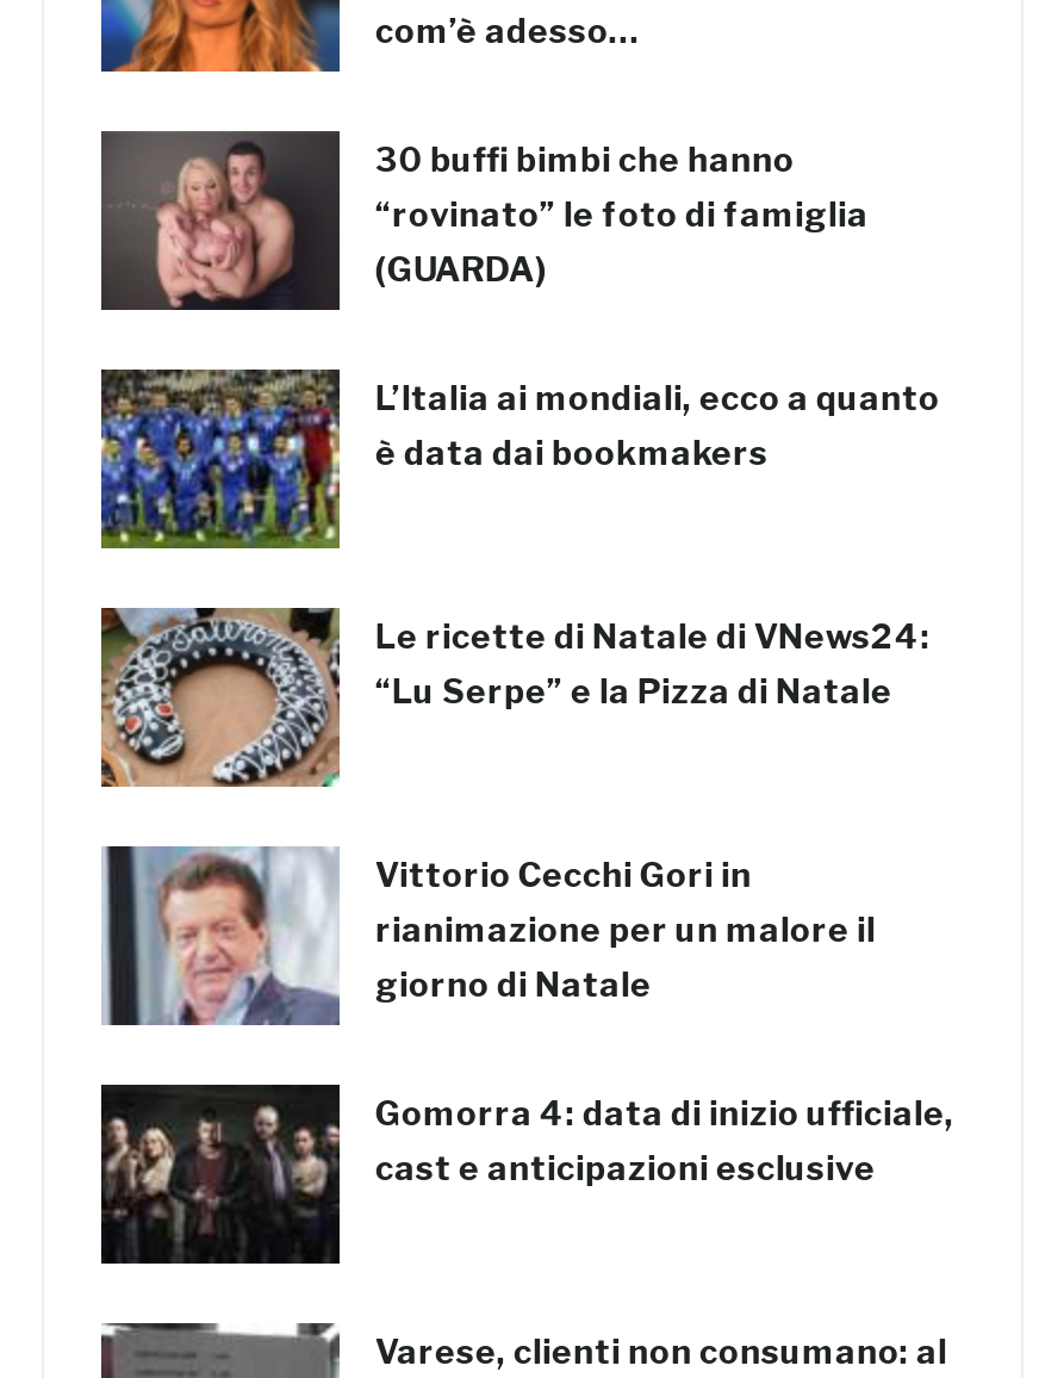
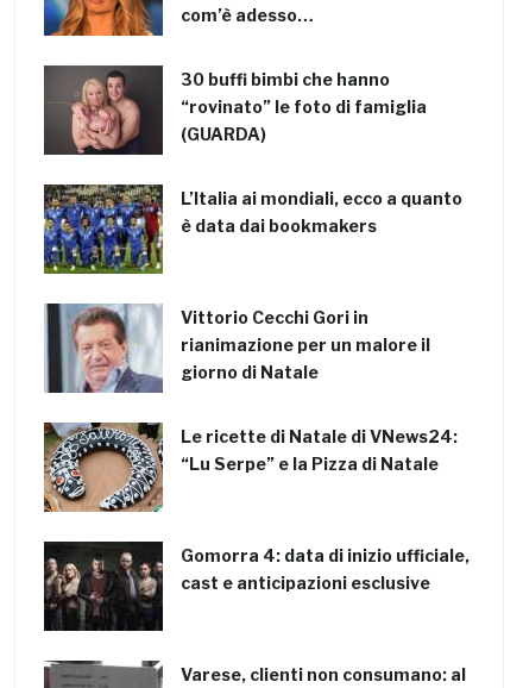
moved [99,608,930,789] -> [43,423,458,513]: [image] | Le ricette di Natale di VNews24: | “Lu Serpe” e la Pizza di Natale
moved [113,844,876,1030] -> [50,302,430,395]: [image] | Vittorio Cecchi Gori in | rianimazione per un malore il | giorno di Natale

